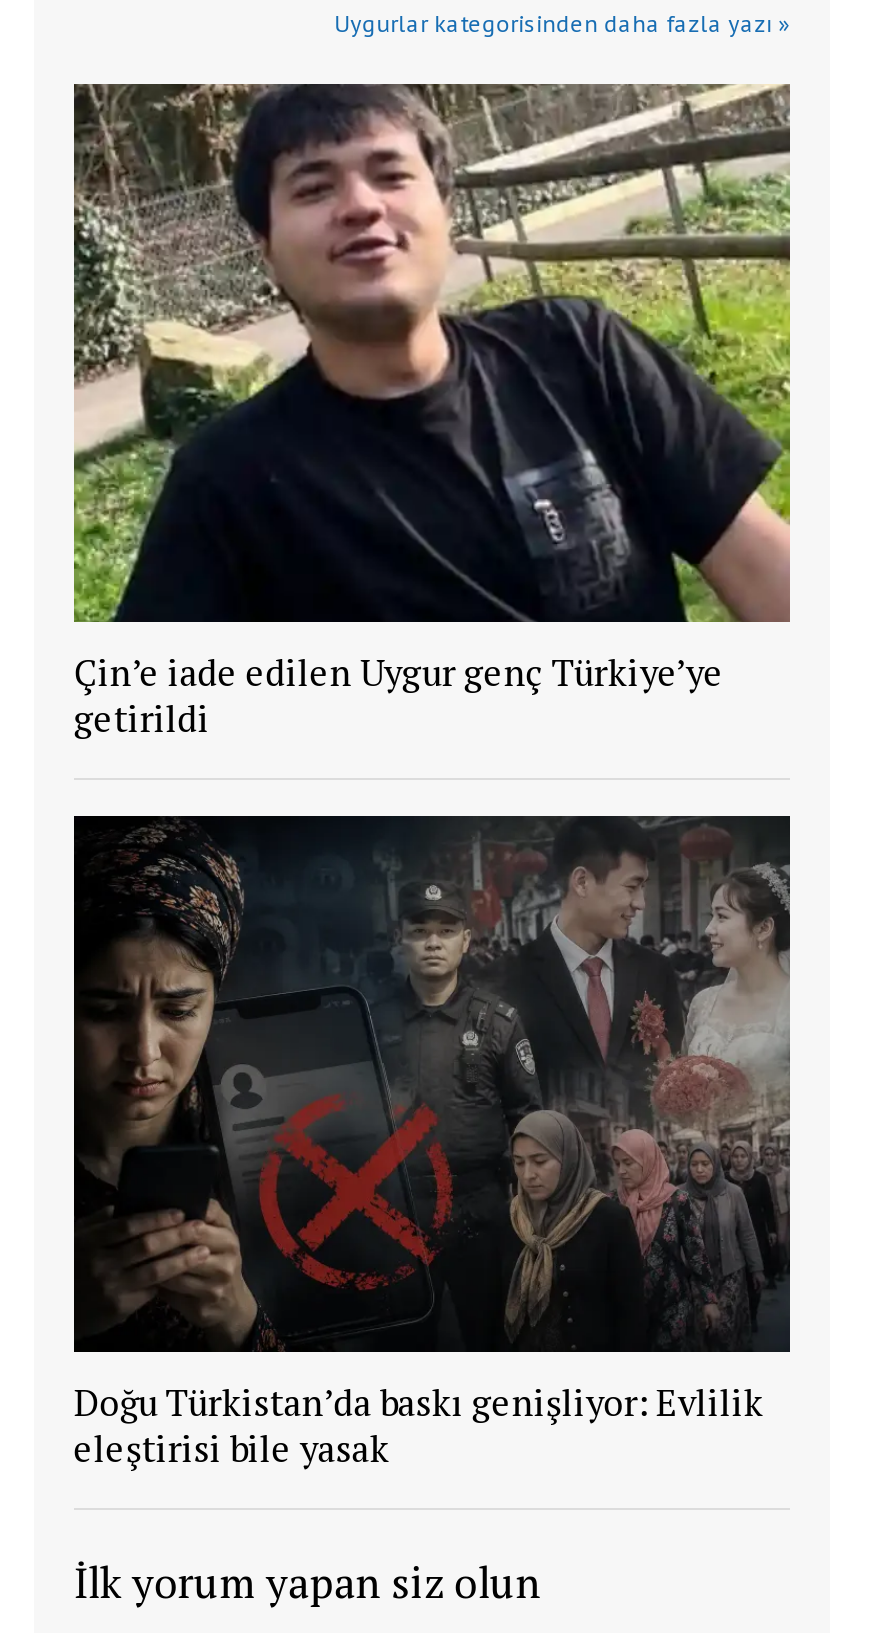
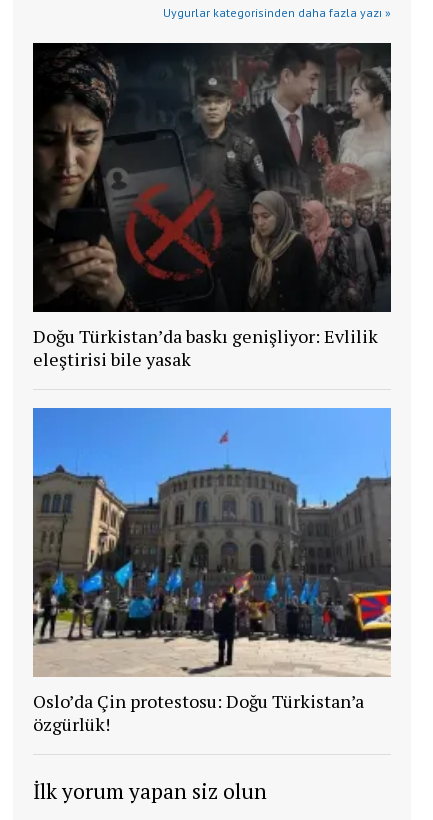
[72,83,792,741] [image] | Çin’e iade edilen Uygur genç Türkiye’ye | getirildi -> none
moved [74,813,792,1471] -> [33,42,392,371]: [image] | Doğu Türkistan’da baskı genişliyor: Evlilik | eleştirisi bile yasak
none -> [32,407,392,736] [image] | Oslo’da Çin protestosu: Doğu Türkistan’a | özgürlük!

